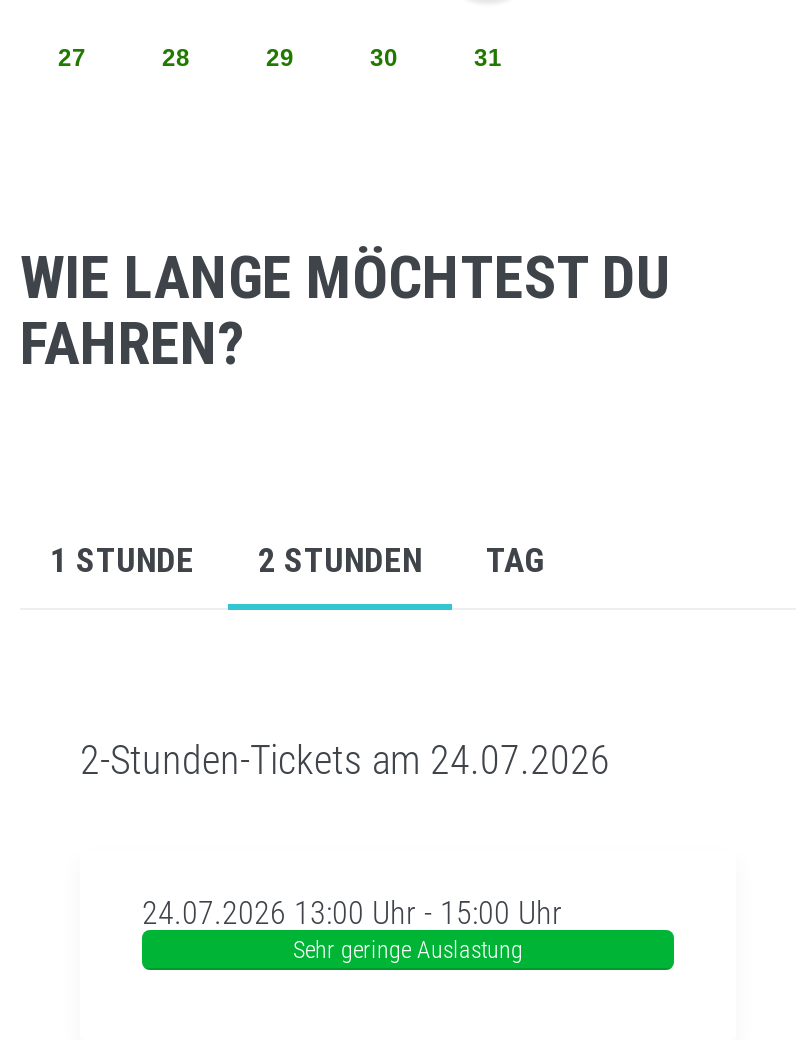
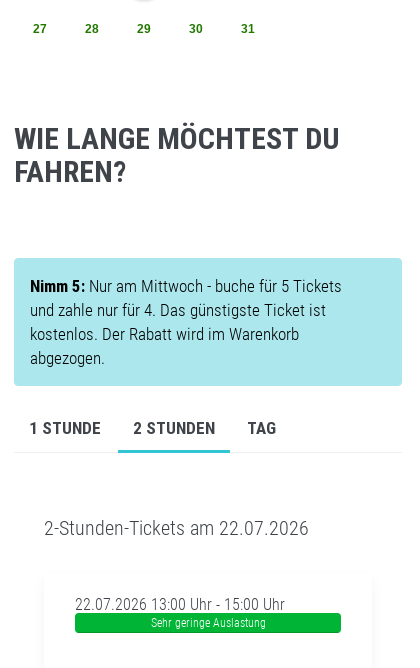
none -> [13,257,403,387] [image] | Nimm 5: Nur am Mittwoch - buche für 5 Tickets | und zahle nur für 4. Das günstigste Ticket ist | kostenlos. Der Rabatt wird im Warenkorb | abgezogen.
[80,736,610,784] 2-Stunden-Tickets am 24.07.2026 -> [44,516,309,540] 2-Stunden-Tickets am 22.07.2026
[142,894,562,932] 24.07.2026 13:00 Uhr - 15:00 Uhr -> [75,595,285,614] 22.07.2026 13:00 Uhr - 15:00 Uhr

